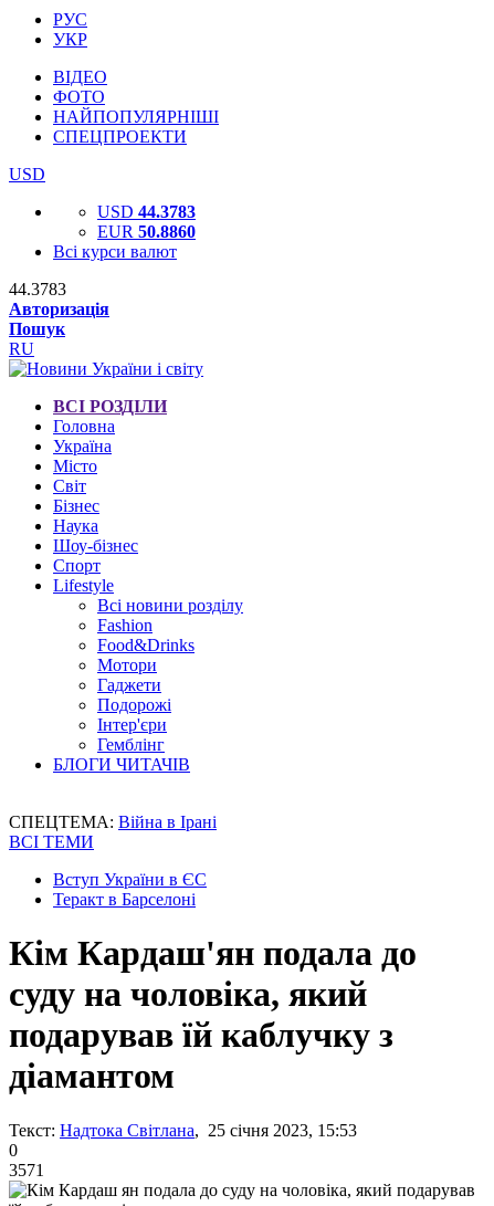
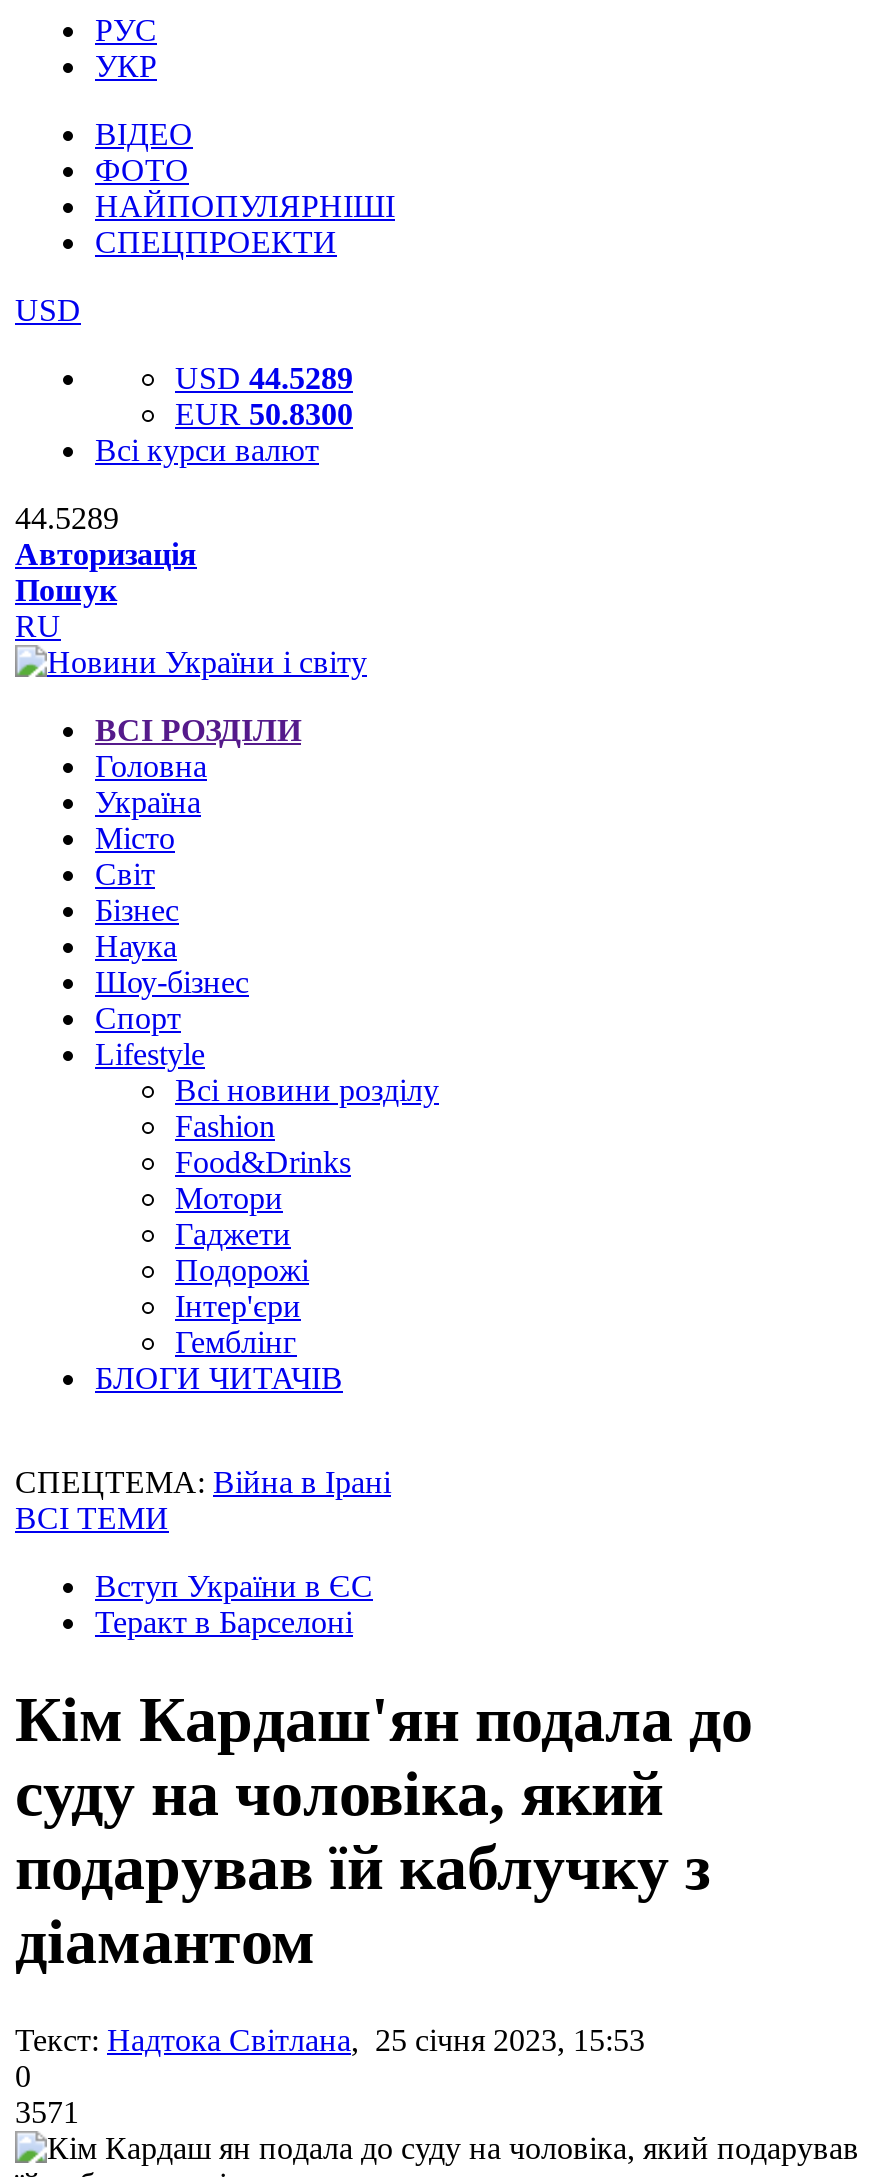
[97,202,196,221] USD 44.3783 -> [175,361,353,395] USD 44.5289
[97,222,196,241] EUR 50.8860 -> [175,397,353,431] EUR 50.8300
[9,280,66,298] 44.3783 -> [15,501,119,535] 44.5289

